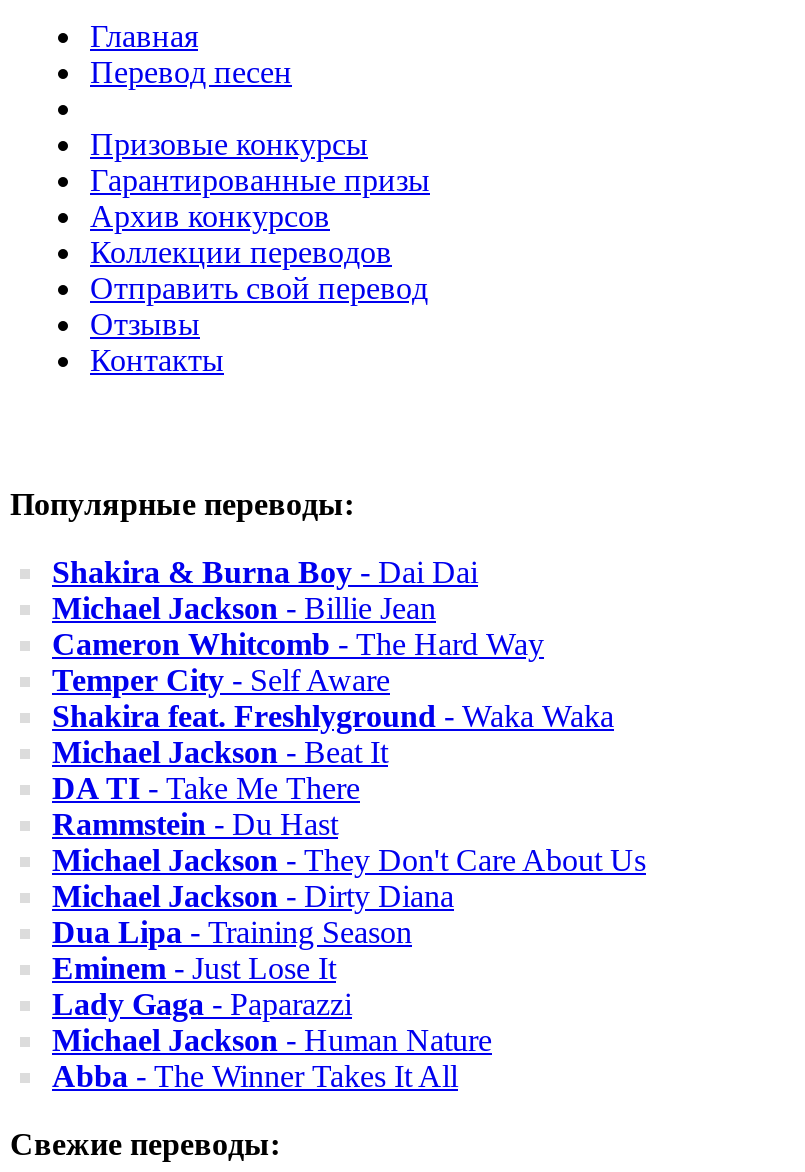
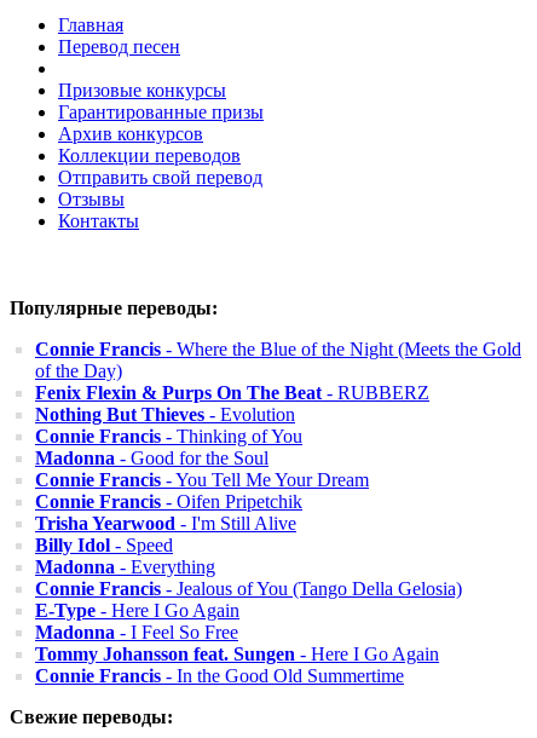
[52,555,646,1093] Shakira & Burna Boy - Dai Dai | Michael Jackson - Billie Jean | Cameron Whitcomb - The Hard Way | Temper City - Self Aware | Shakira feat. Freshlyground - Waka Waka | Michael Jackson - Beat It | DA TI - Take Me There | Rammstein - Du Hast | Michael Jackson - They Don't Care About Us | Michael Jackson - Dirty Diana | Dua Lipa - Training Season | Eminem - Just Lose It | Lady Gaga - Paparazzi | Michael Jackson - Human Nature | Abba - The Winner Takes It All -> [35,339,521,686] Connie Francis - Where the Blue of the Night (Meets the Gold | of the Day) | Fenix Flexin & Purps On The Beat - RUBBERZ | Nothing But Thieves - Evolution | Connie Francis - Thinking of You | Madonna - Good for the Soul | Connie Francis - You Tell Me Your Dream | Connie Francis - Oifen Pripetchik | Trisha Yearwood - I'm Still Alive | Billy Idol - Speed | Madonna - Everything | Connie Francis - Jealous of You (Tango Della Gelosia) | E-Type - Here I Go Again | Madonna - I Feel So Free | Tommy Johansson feat. Sungen - Here I Go Again | Connie Francis - In the Good Old Summertime

